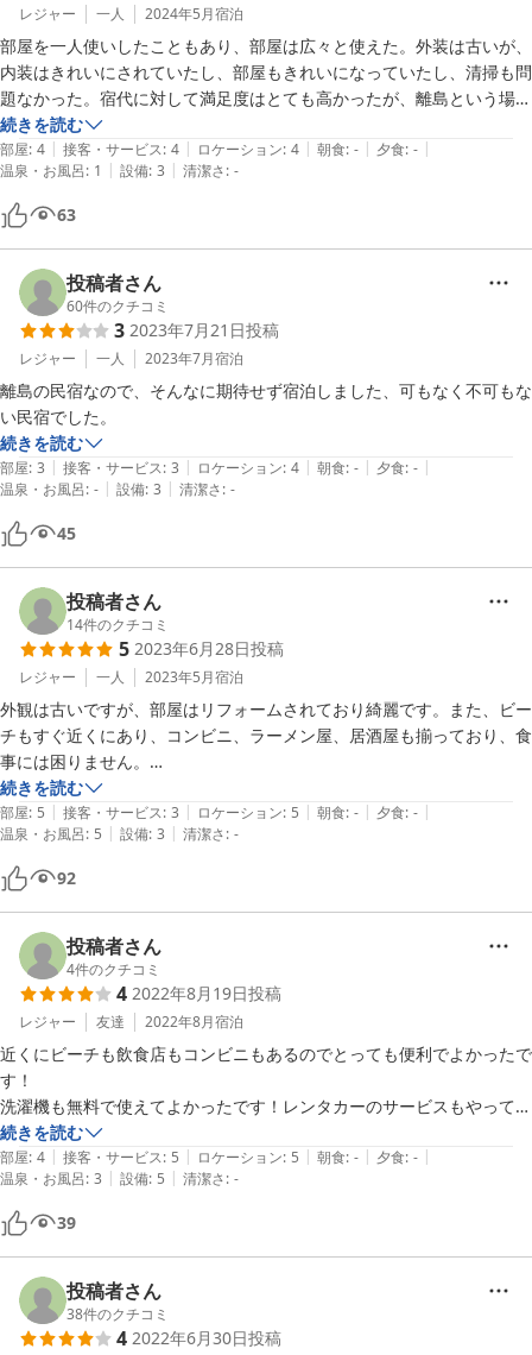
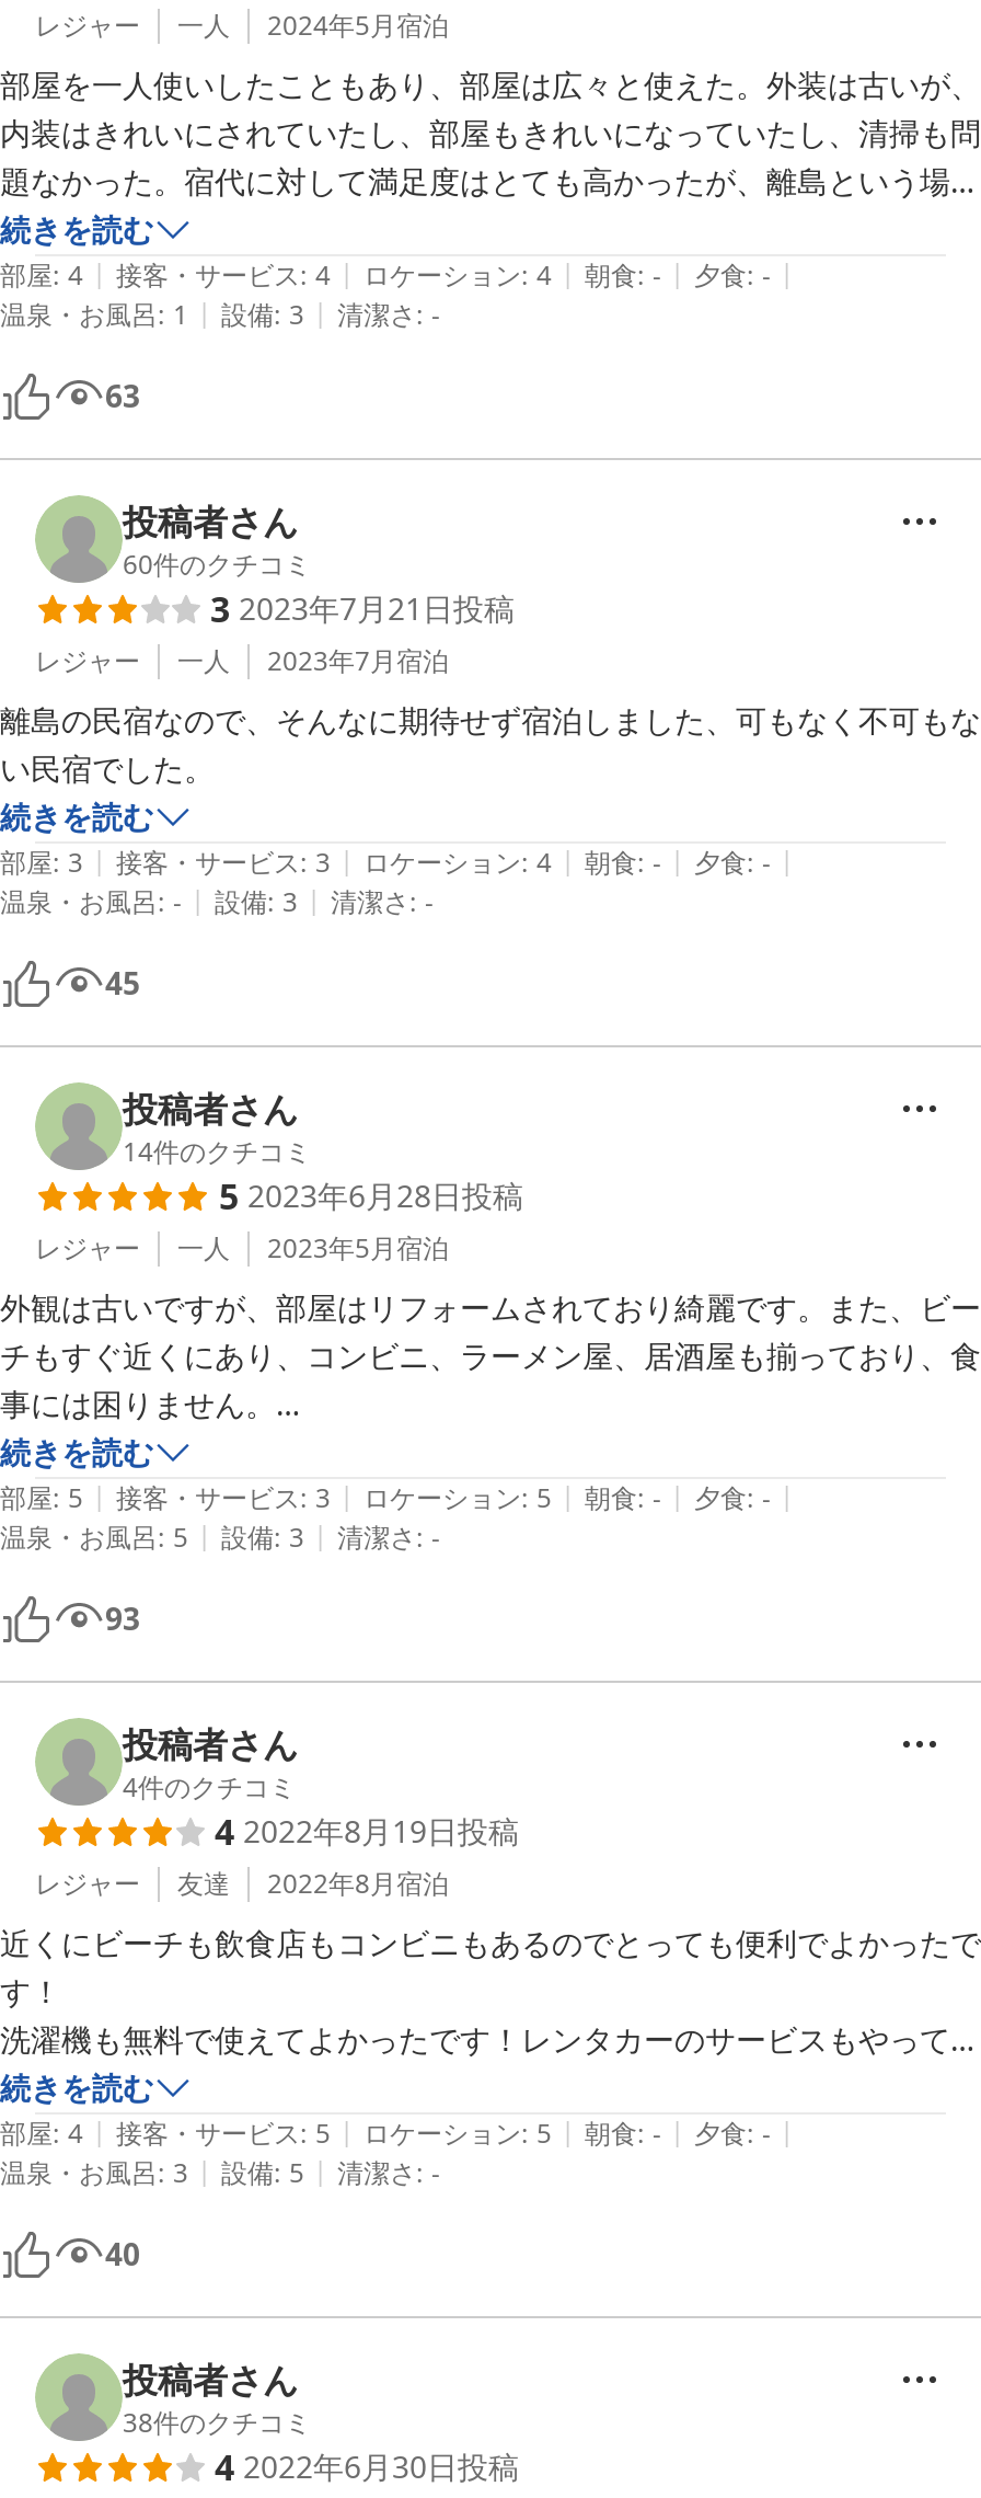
[57,866,76,889] 92 -> [105,1597,140,1639] 93
[57,1211,76,1234] 39 -> [105,2233,140,2274] 40

